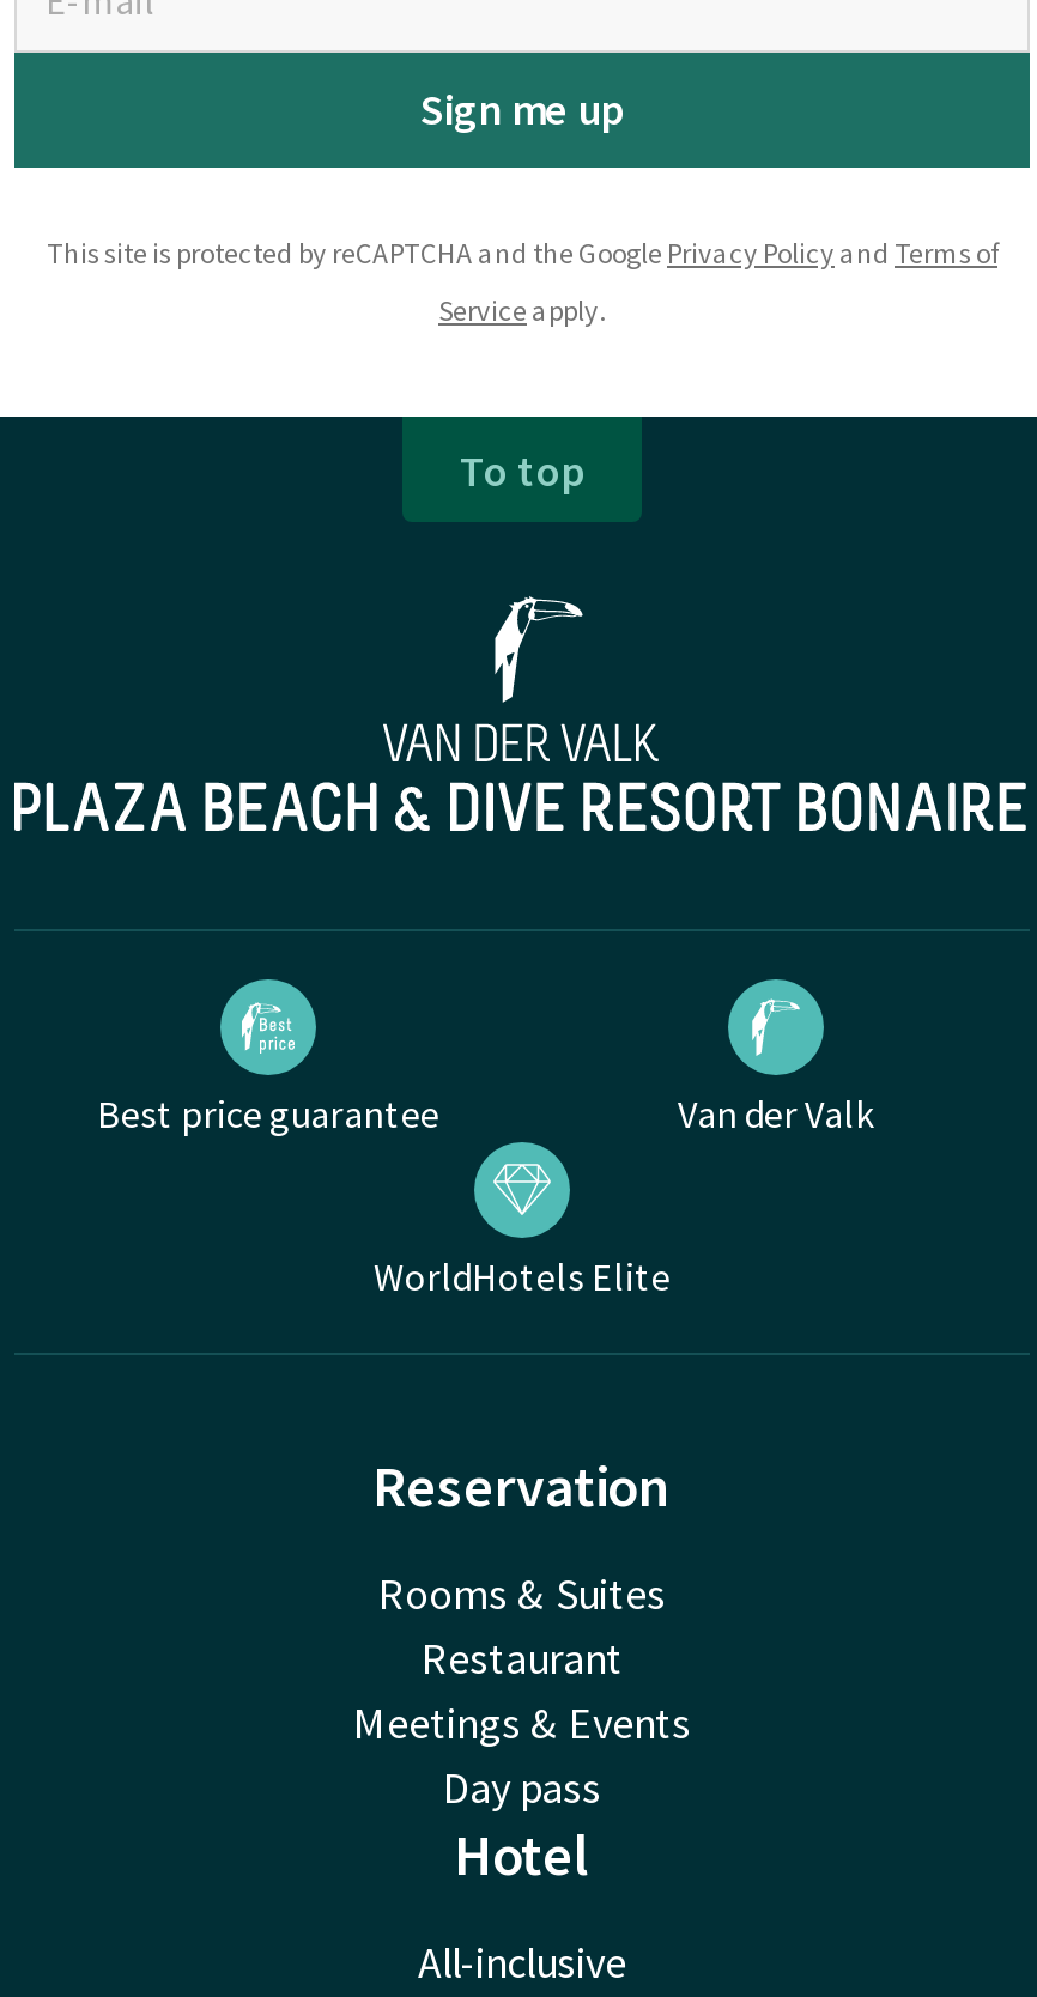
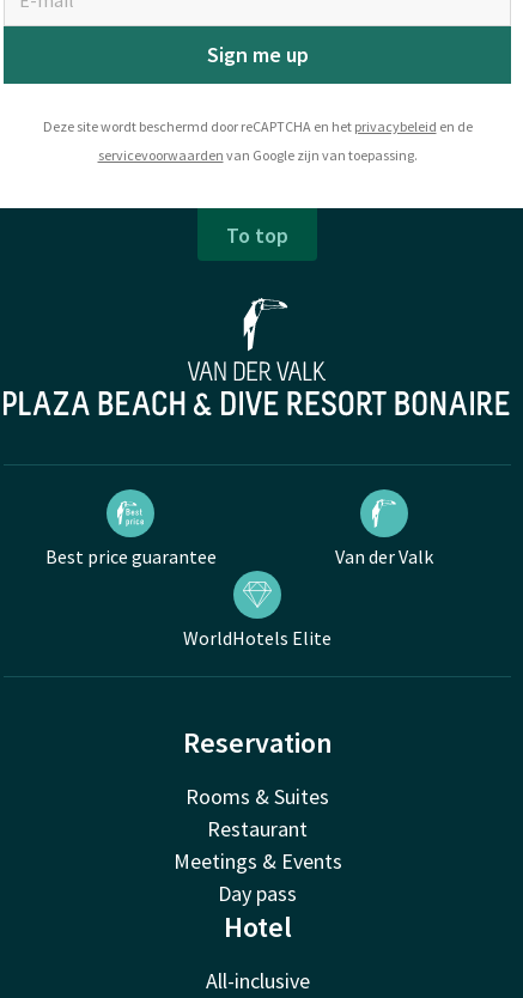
[47,235,997,271] This site is protected by reCAPTCHA and the Google Privacy Policy and Terms of -> [42,117,472,135] Deze site wordt beschermd door reCAPTCHA en het privacybeleid en de
[438,292,606,328] Service apply. -> [98,146,417,164] servicevoorwaarden van Google zijn van toepassing.

